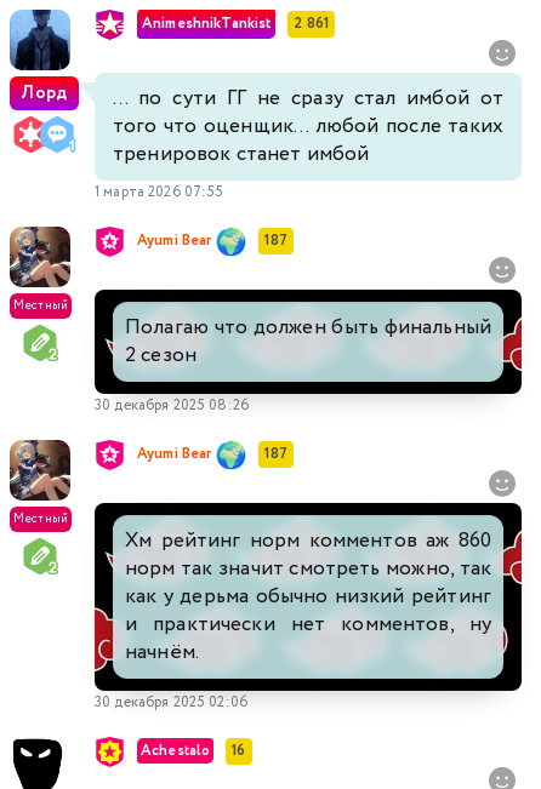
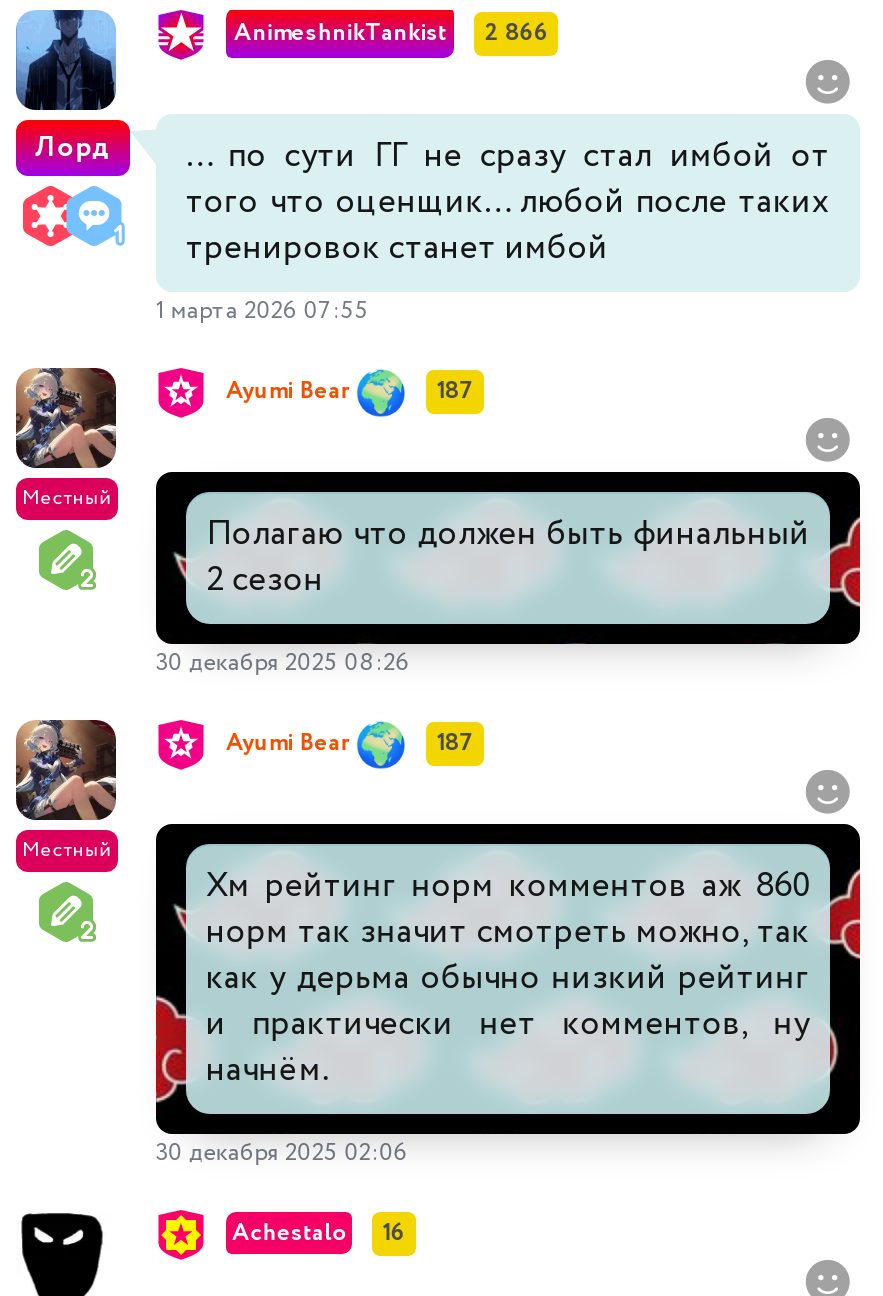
[142,14,329,34] AnimeshnikTankist 2 861 -> [234,17,548,51] AnimeshnikTankist 2 866

